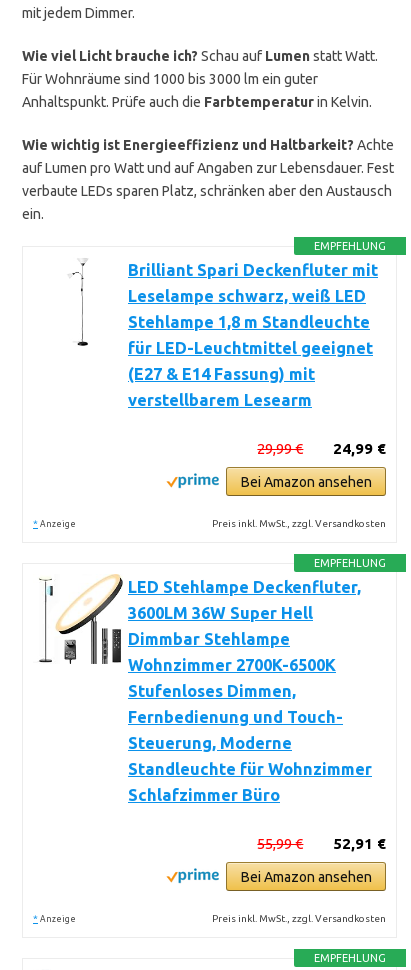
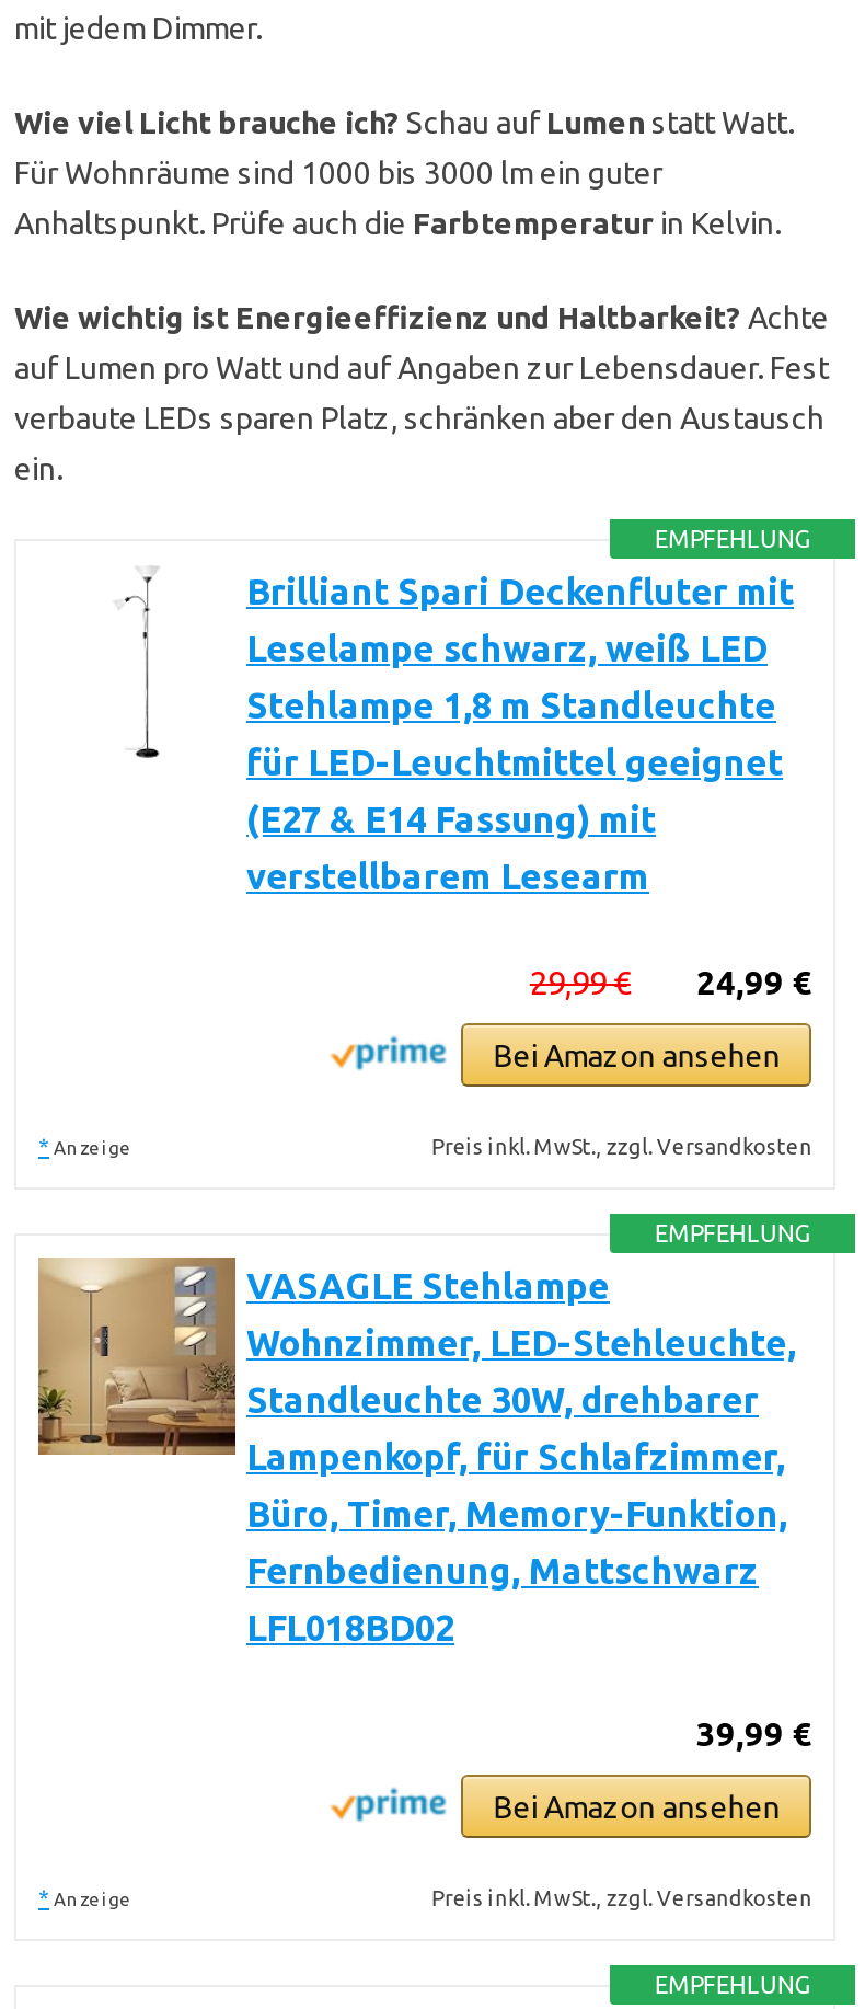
[33,574,372,804] [image] | LED Stehlampe Deckenfluter, | 3600LM 36W Super Hell | Dimmbar Stehlampe | Wohnzimmer 2700K-6500K | Stufenloses Dimmen, | Fernbedienung und Touch- | Steuerung, Moderne | Standleuchte für Wohnzimmer | Schlafzimmer Büro -> [36,1255,796,1648] [image] | VASAGLE Stehlampe | Wohnzimmer, LED-Stehleuchte, | Standleuchte 30W, drehbarer | Lampenkopf, für Schlafzimmer, | Büro, Timer, Memory-Funktion, | Fernbedienung, Mattschwarz | LFL018BD02
[257,835,386,852] 52,91 € | 55,99 € -> [696,1715,812,1753] 39,99 €

